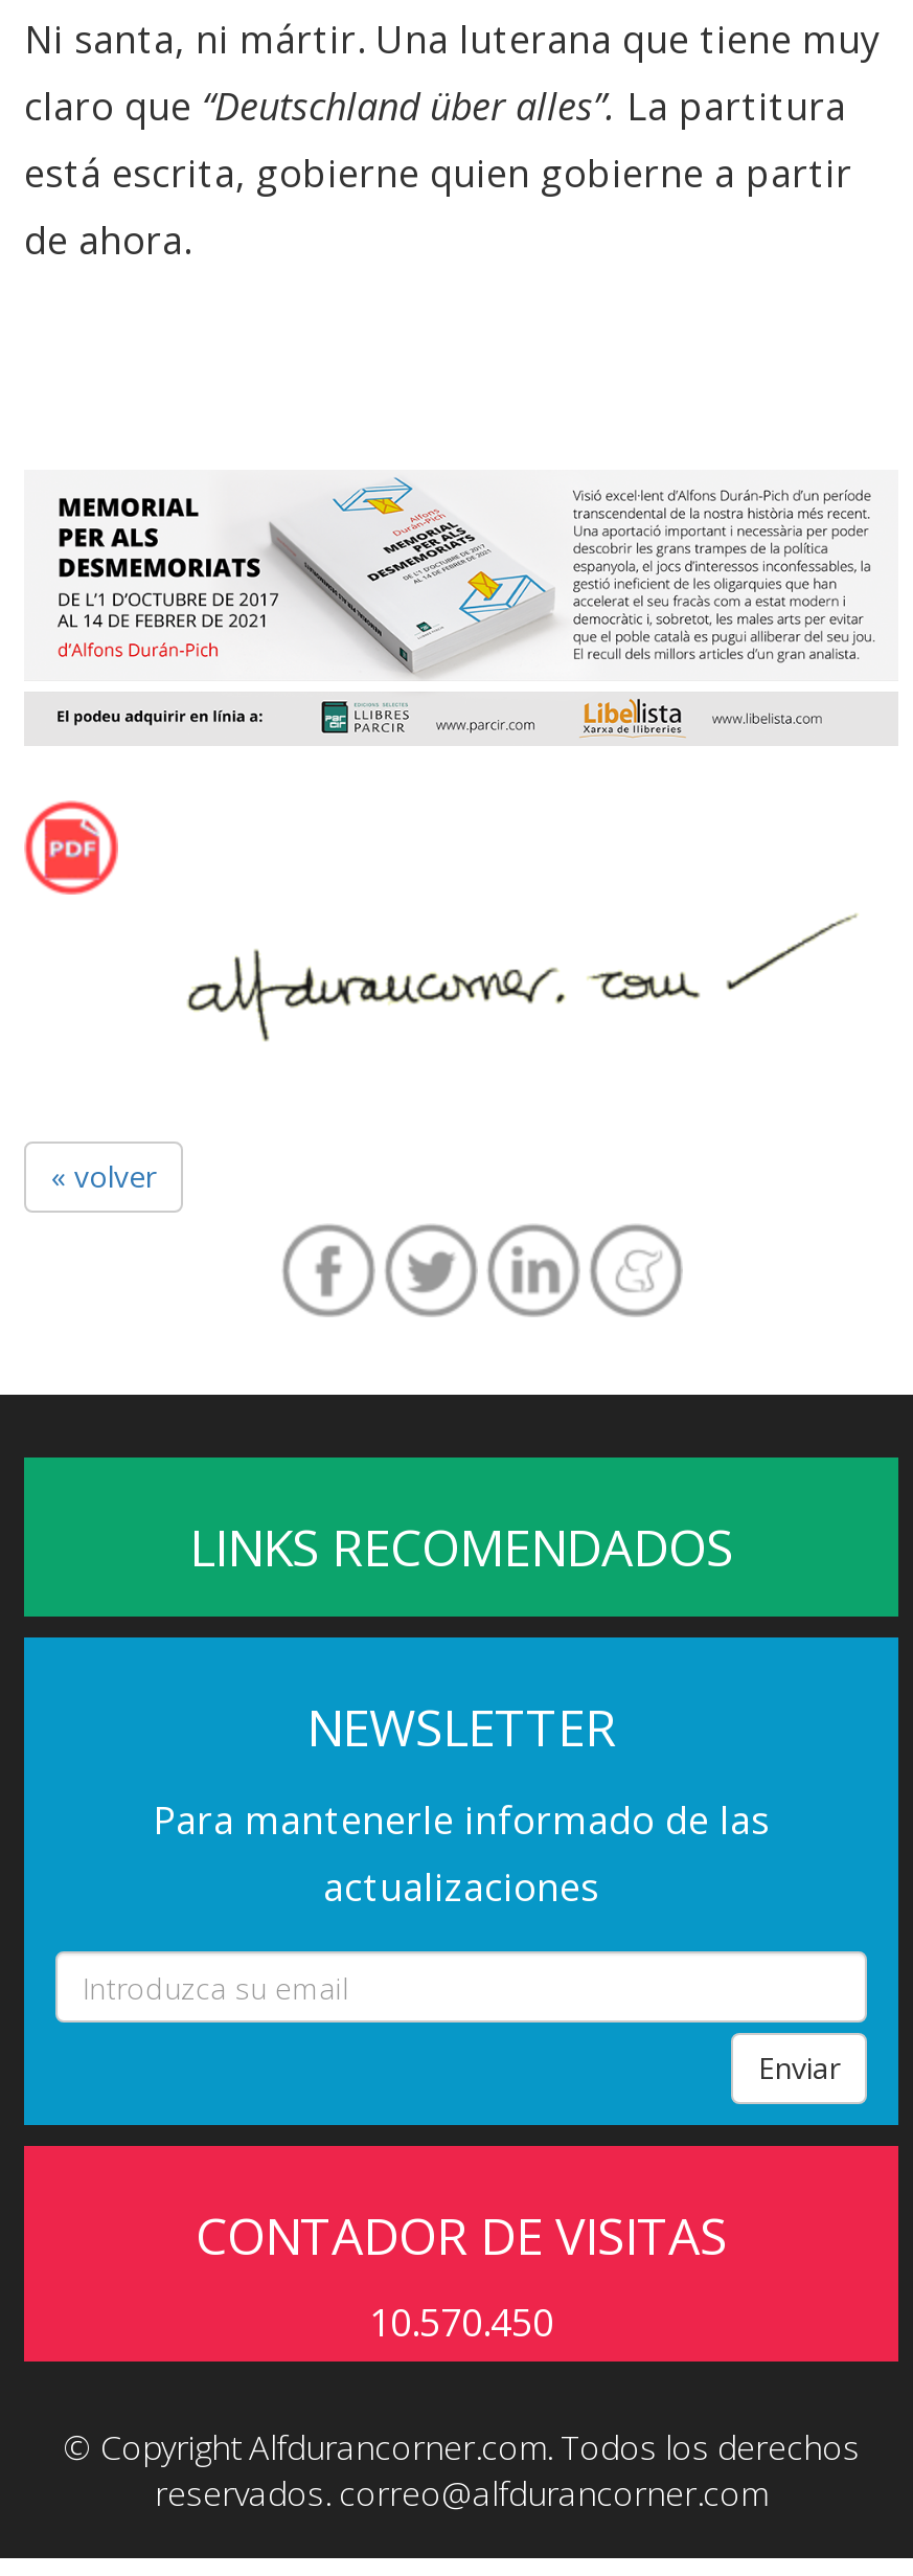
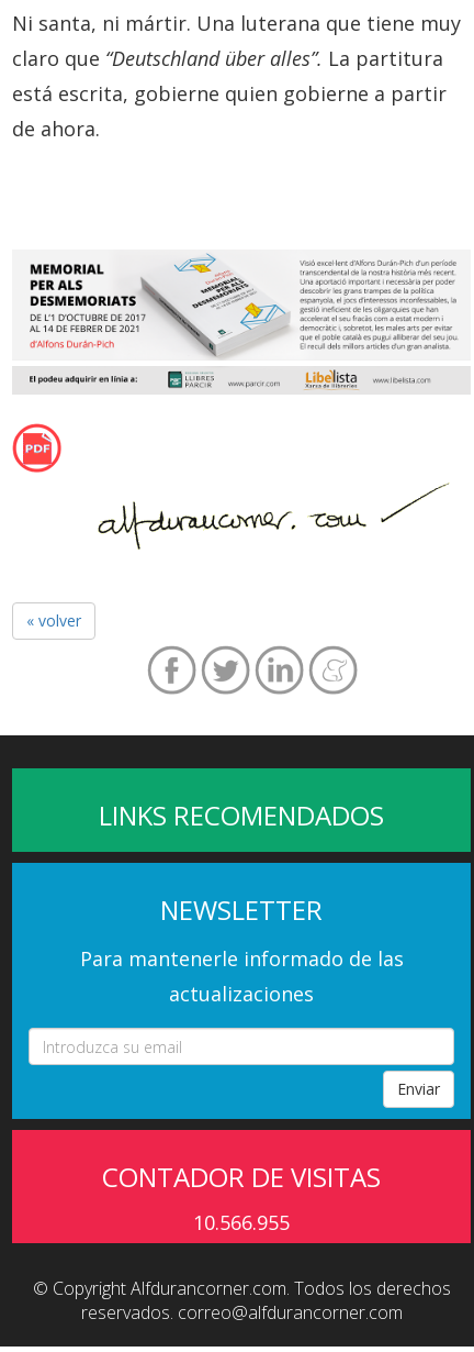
[369,2297,553,2347] 10.570.450 -> [193,1209,290,1236] 10.566.955

